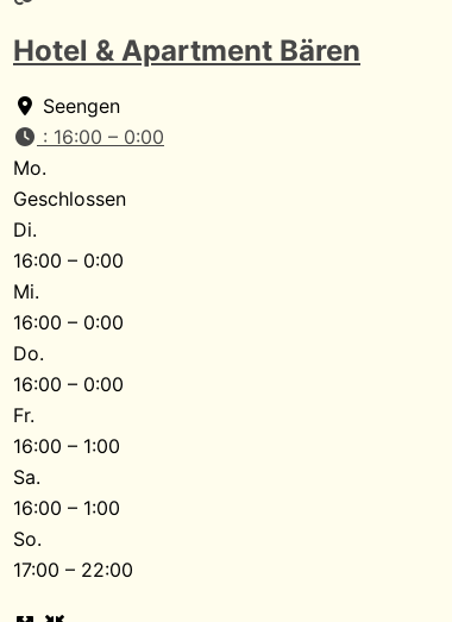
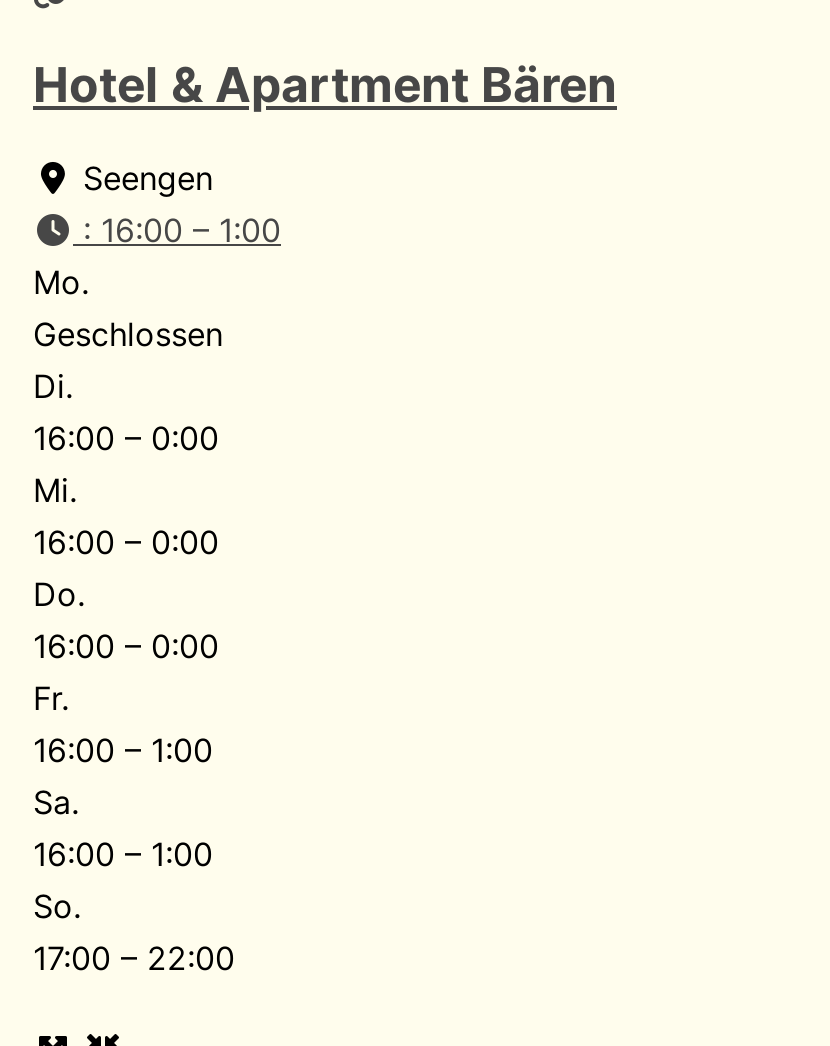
[43,125,164,148] : 16:00 – 0:00 -> [83,210,281,250] : 16:00 – 1:00

